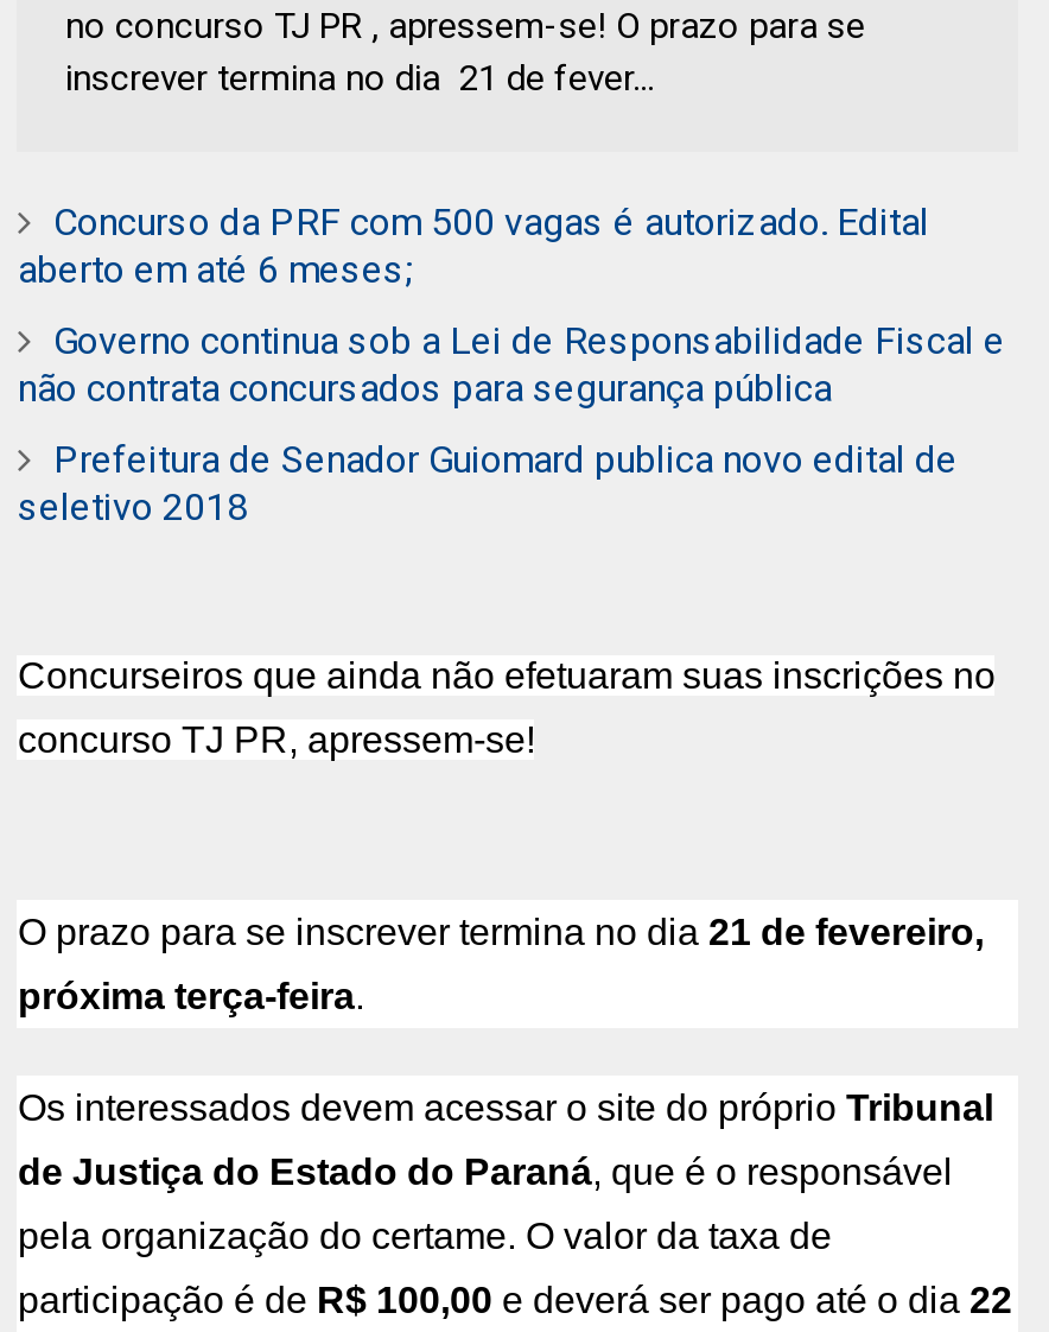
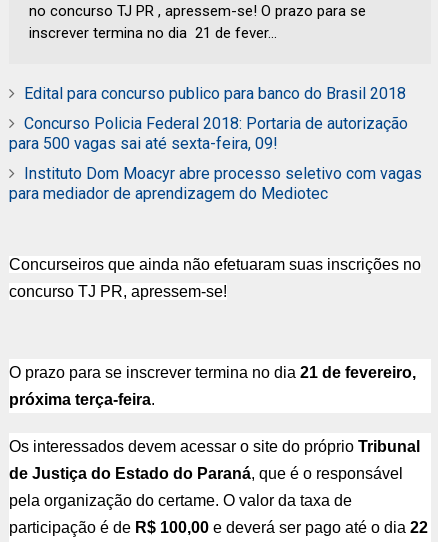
[18,200,929,293] Concurso da PRF com 500 vagas é autorizado. Edital | aberto em até 6 meses; -> [24,84,406,103] Edital para concurso publico para banco do Brasil 2018
[18,319,1005,411] Governo continua sob a Lei de Responsabilidade Fiscal e | não contrata concursados para segurança pública -> [9,114,408,153] Concurso Policia Federal 2018: Portaria de autorização | para 500 vagas sai até sexta-feira, 09!
[18,437,957,530] Prefeitura de Senador Guiomard publica novo edital de | seletivo 2018 -> [9,164,422,203] Instituto Dom Moacyr abre processo seletivo com vagas | para mediador de aprendizagem do Mediotec

